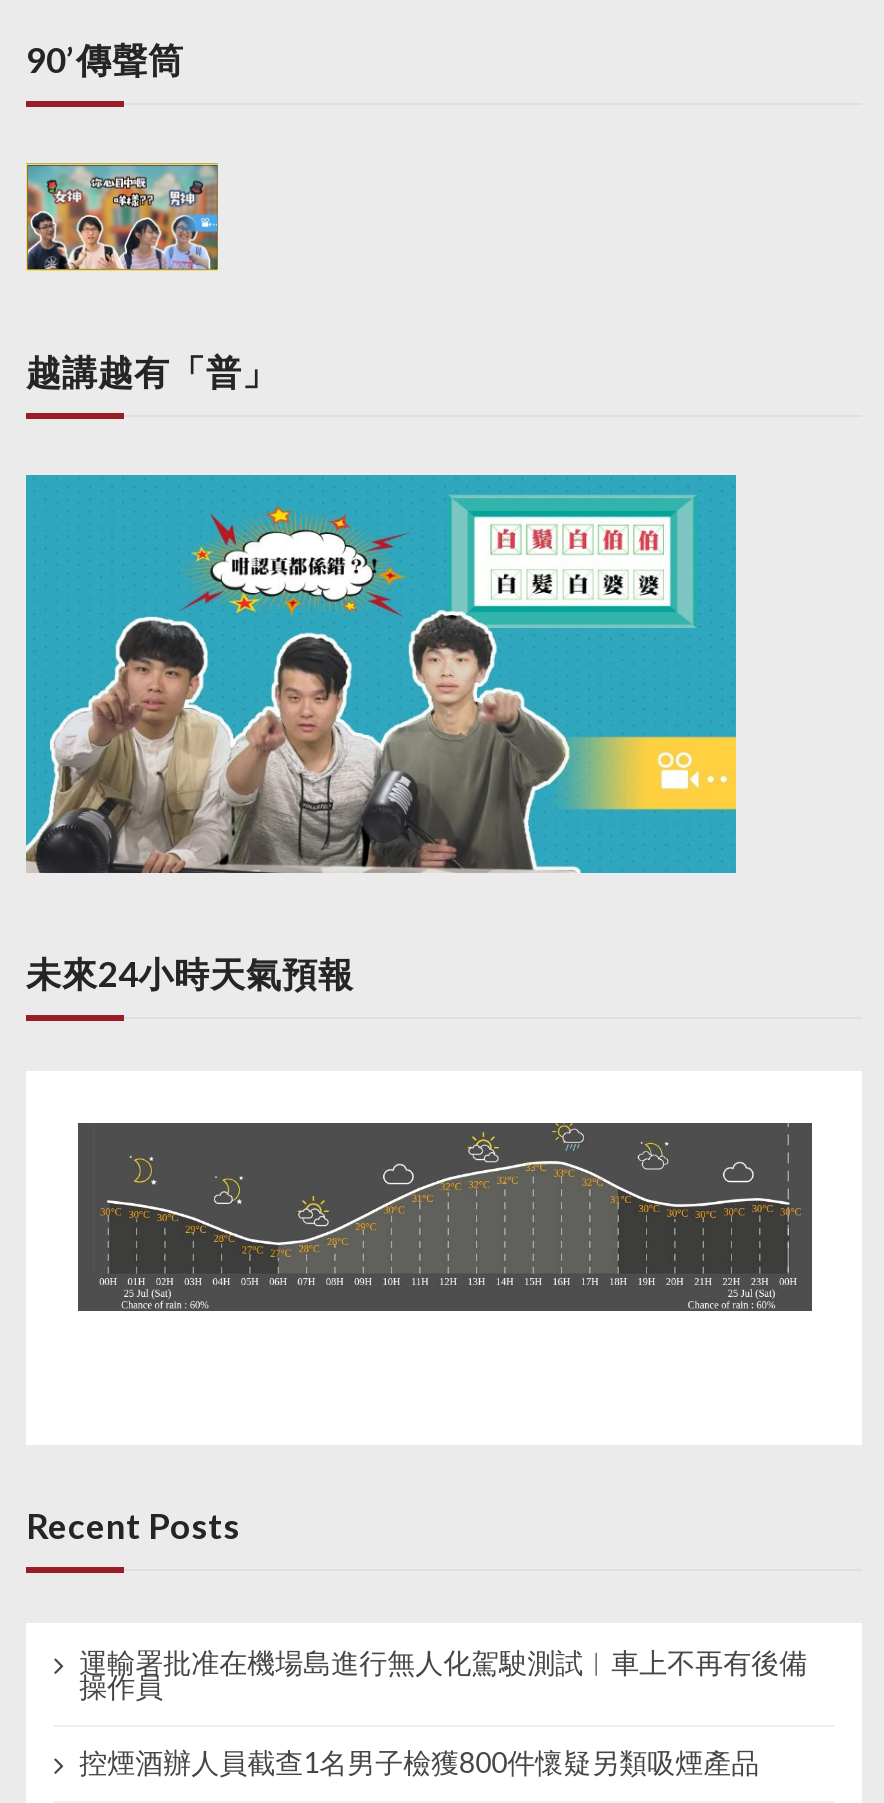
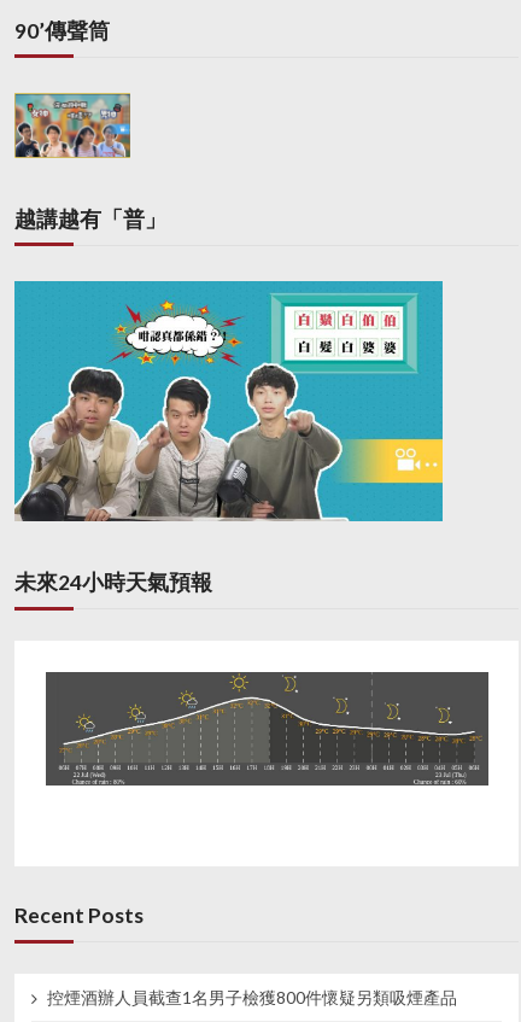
[102,1125,798,1295] [image] -> [60,673,480,763] [image]
[79,1645,807,1703] 運輸署批准在機場島進行無人化駕駛測試︱車上不再有後備 | 操作員 -> none

